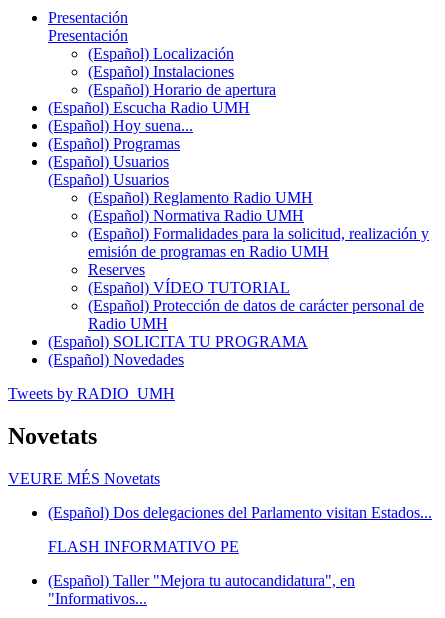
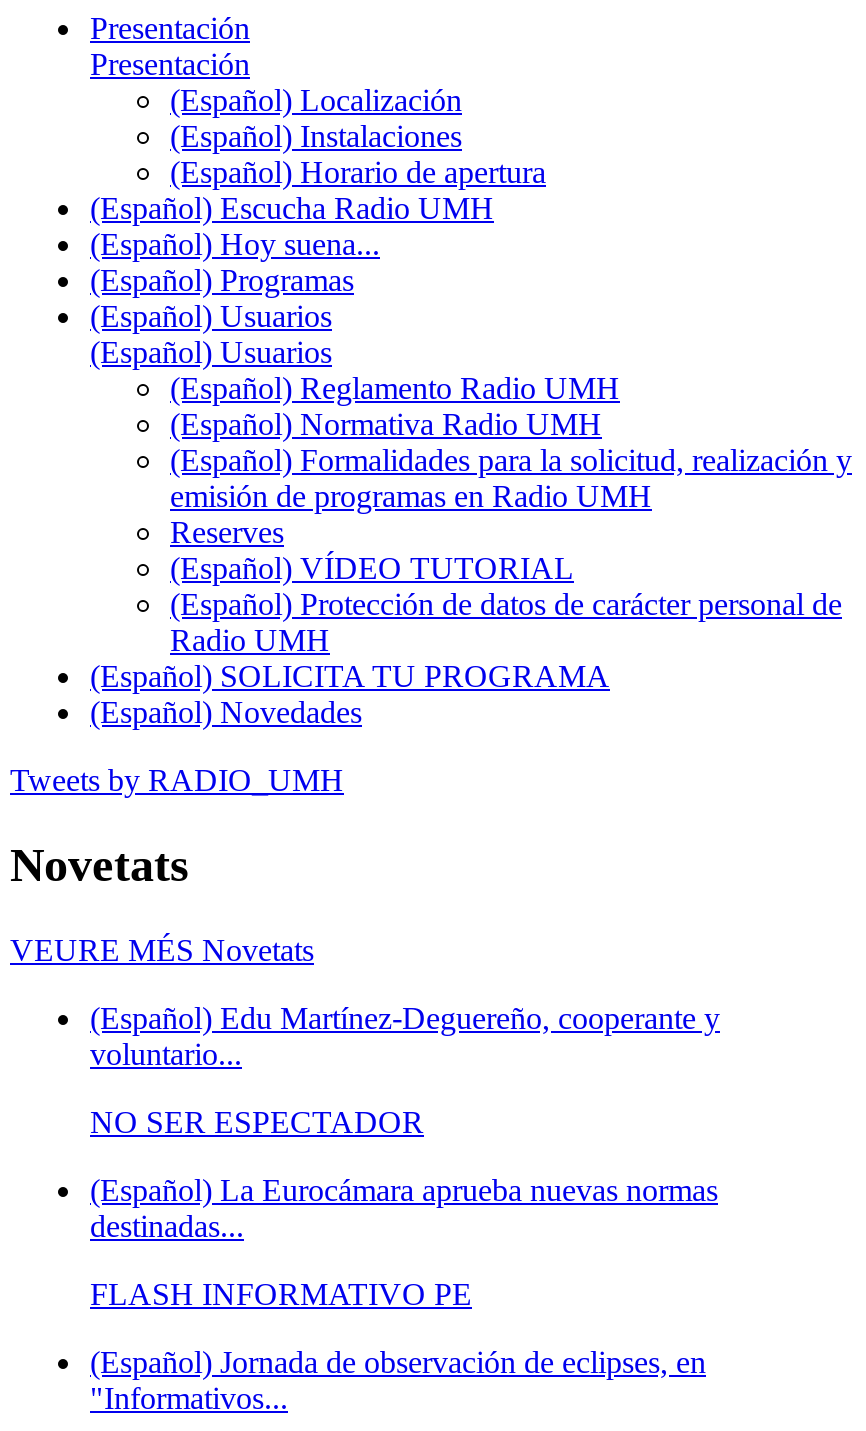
[48,504,432,521] (Español) Dos delegaciones del Parlamento visitan Estados... -> [90,1000,720,1242] (Español) Edu Martínez-Deguereño, cooperante y | voluntario... | NO SER ESPECTADOR | (Español) La Eurocámara aprueba nuevas normas | destinadas...
[48,572,355,589] (Español) Taller "Mejora tu autocandidatura", en -> [90,1344,706,1378] (Español) Jornada de observación de eclipses, en

